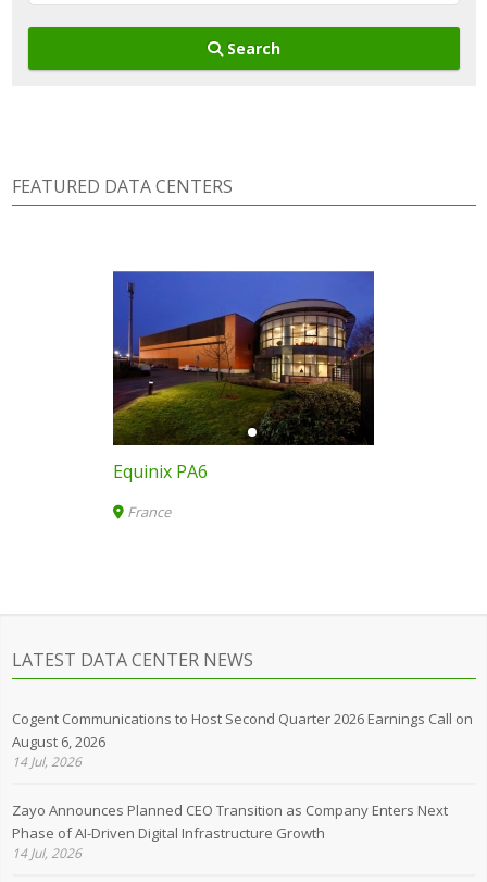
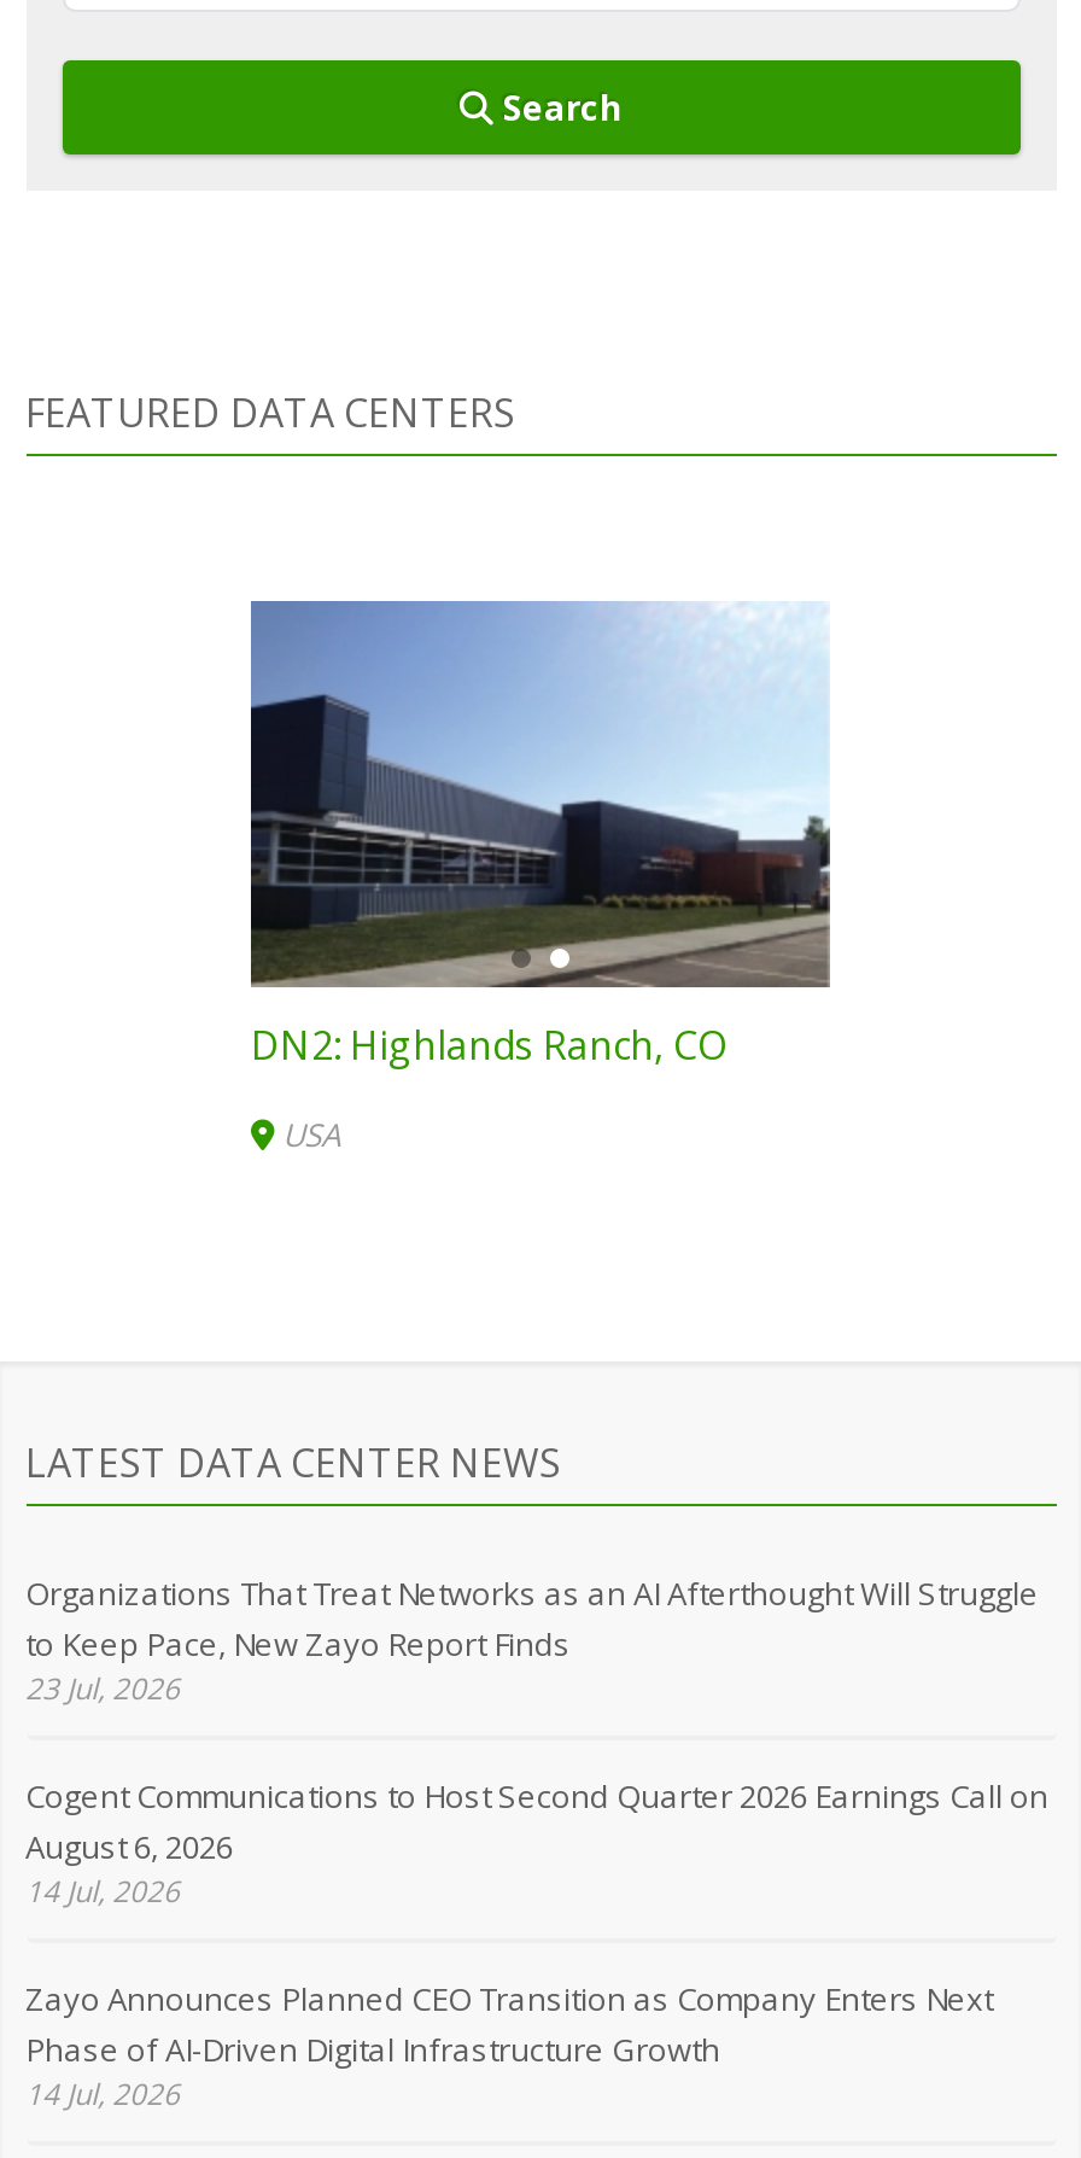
[112,270,375,483] [image] | Equinix PA6 -> [249,601,832,1071] [image] | DN2: Highlands Ranch, CO
[127,501,171,521] France -> [282,1112,340,1155] USA
none -> [25,1571,1039,1709] Organizations That Treat Networks as an AI Afterthought Will Struggle | to Keep Pace, New Zayo Report Finds | 23 Jul, 2026

